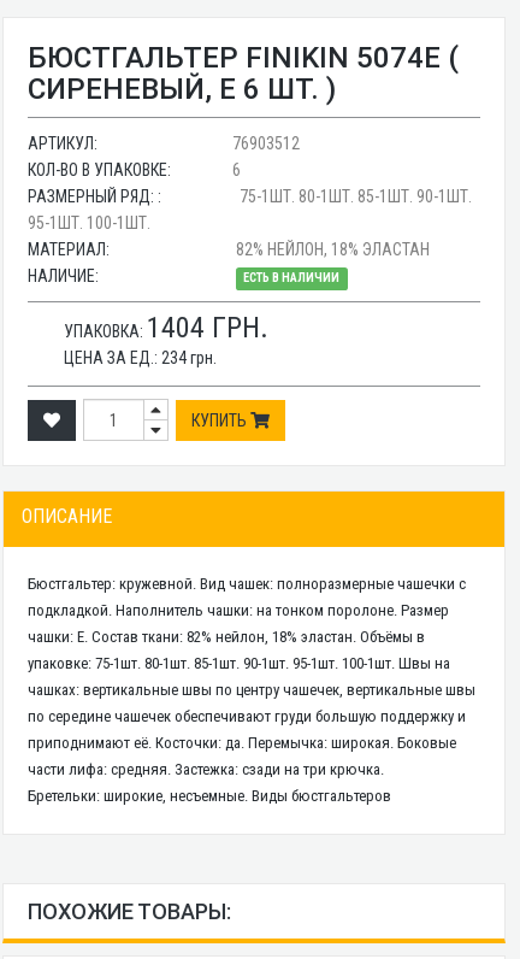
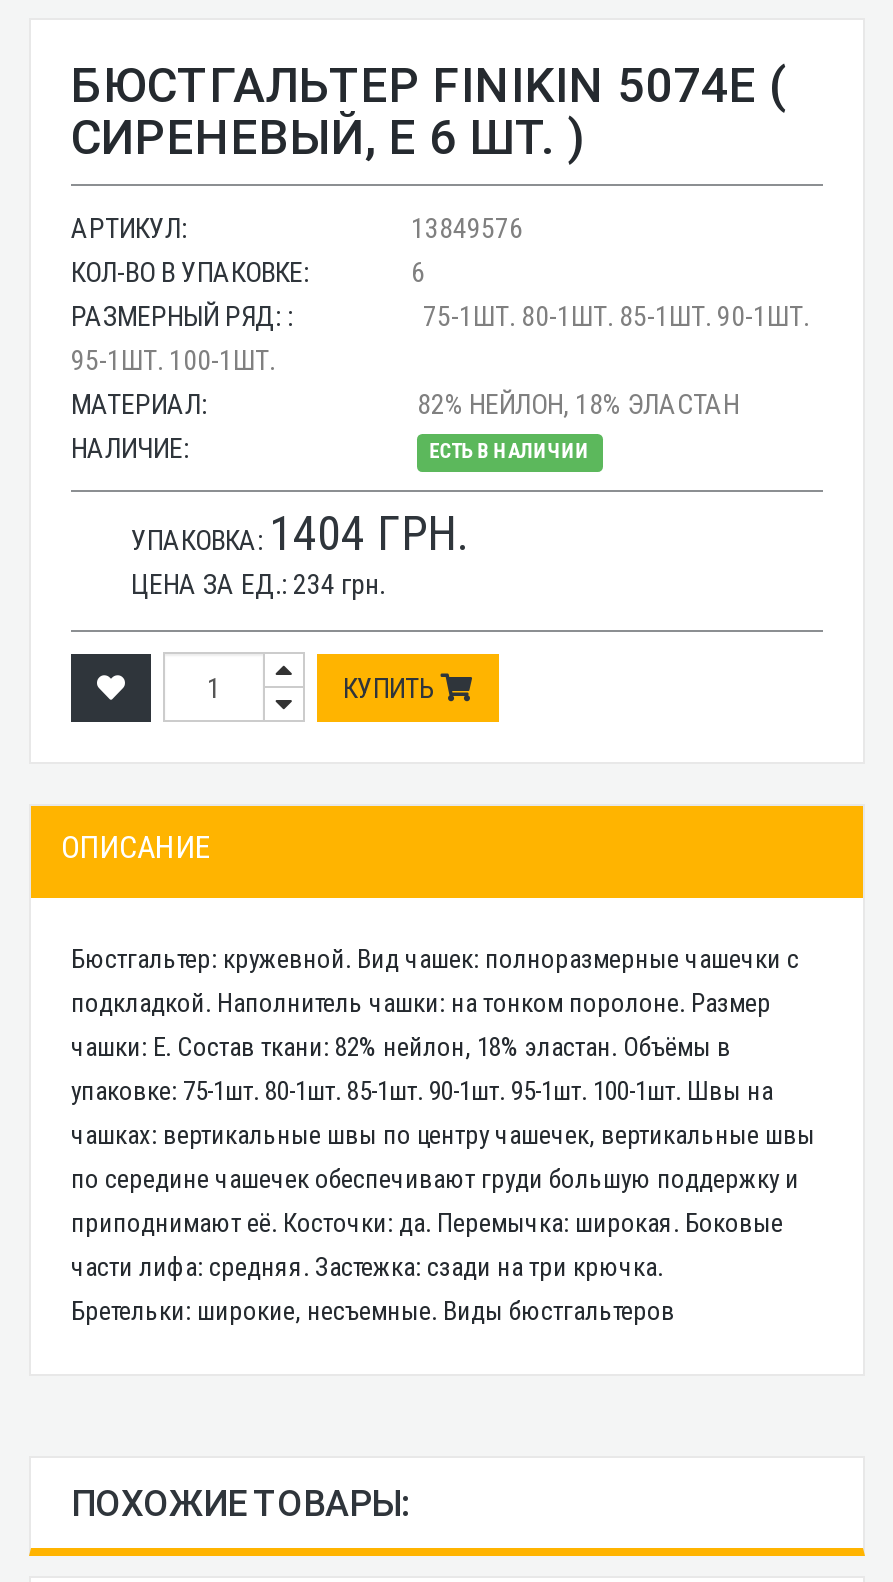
[232,134,300,154] 76903512 -> [411,213,523,245] 13849576

